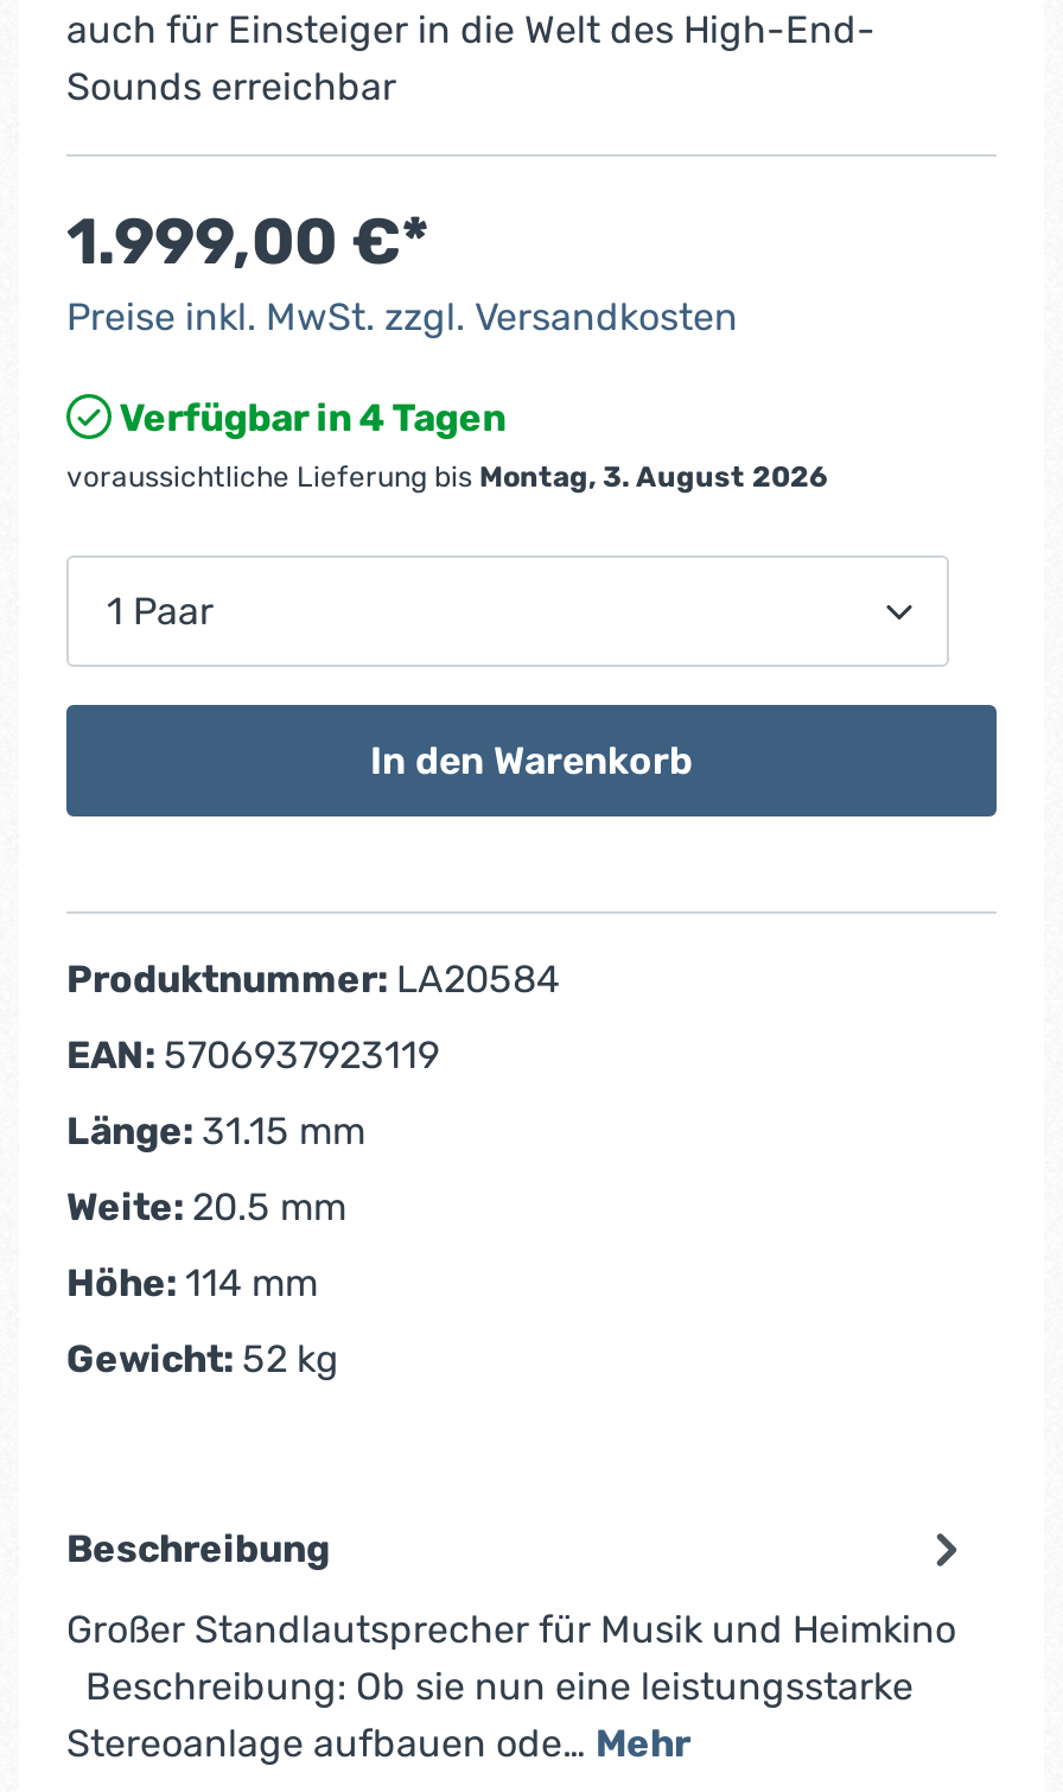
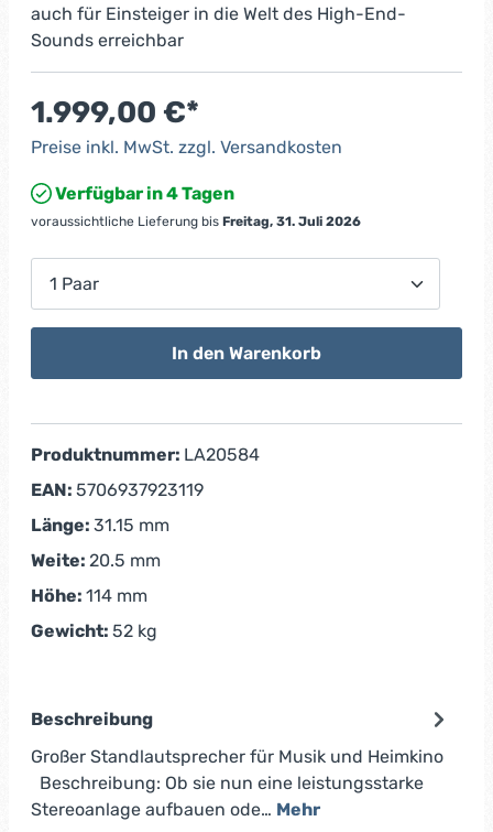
[66,461,828,494] voraussichtliche Lieferung bis Montag, 3. August 2026 -> [31,214,361,229] voraussichtliche Lieferung bis Freitag, 31. Juli 2026

